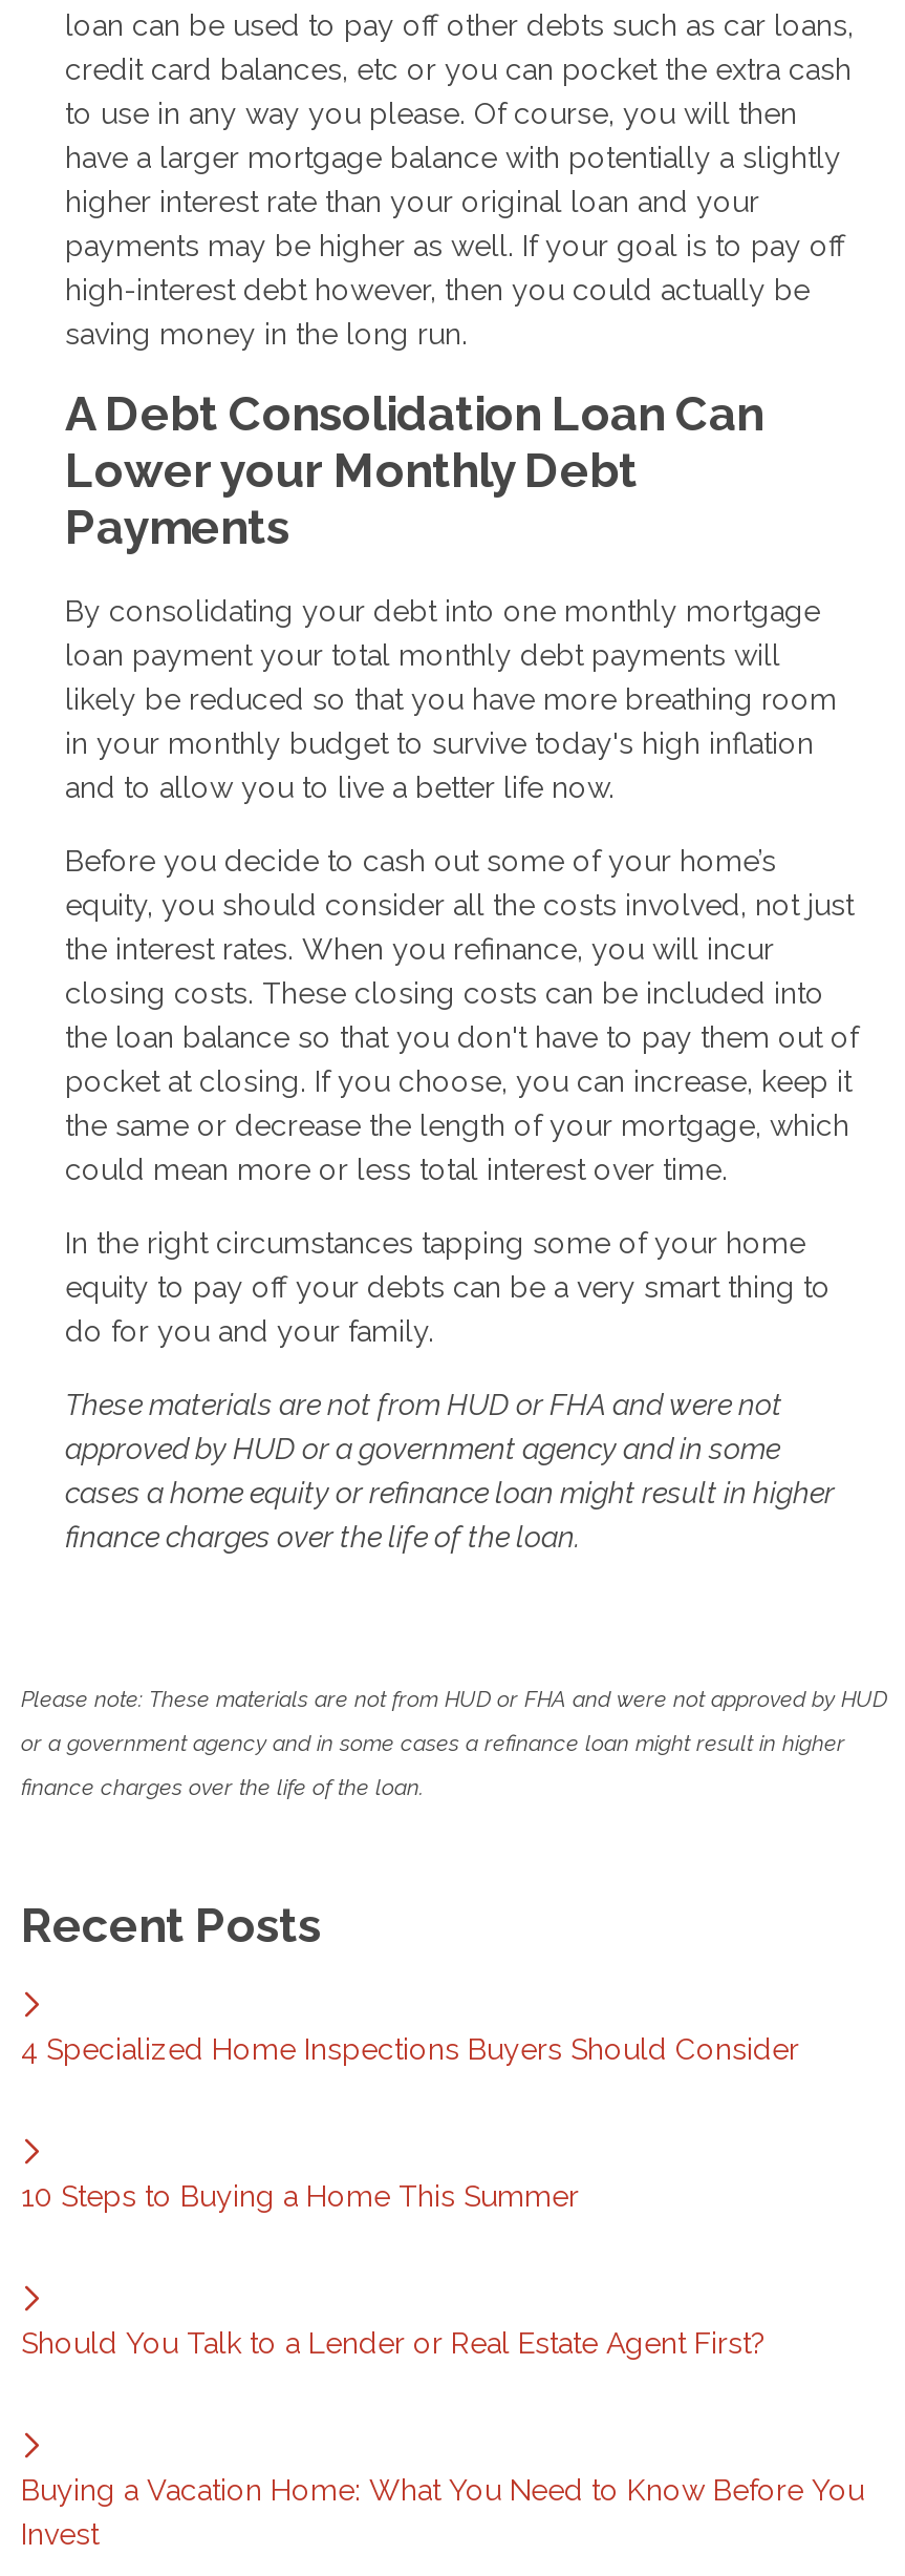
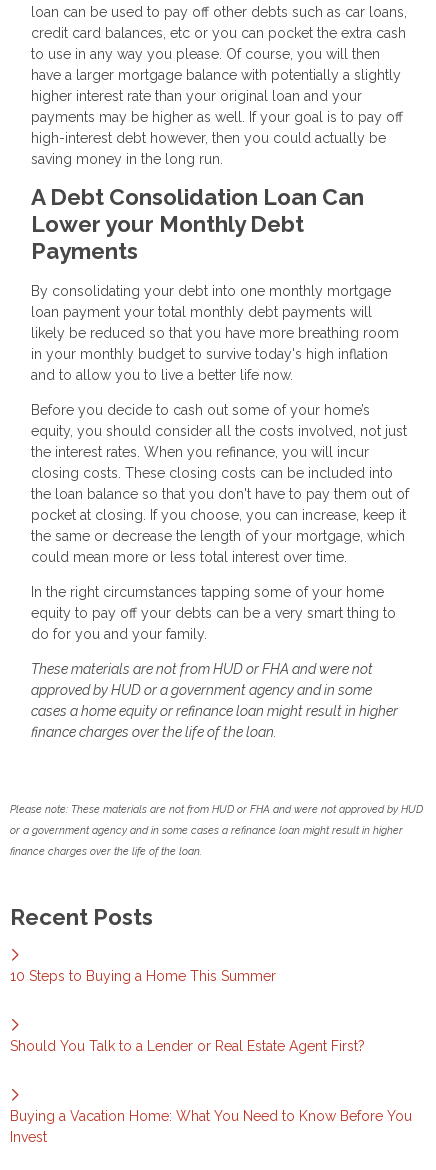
[21,2033,799,2067] 4 Specialized Home Inspections Buyers Should Consider -> none

